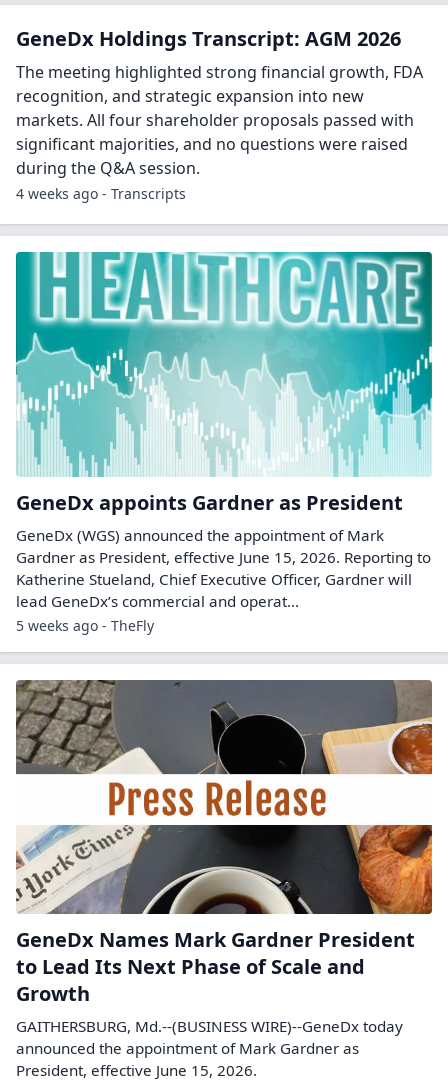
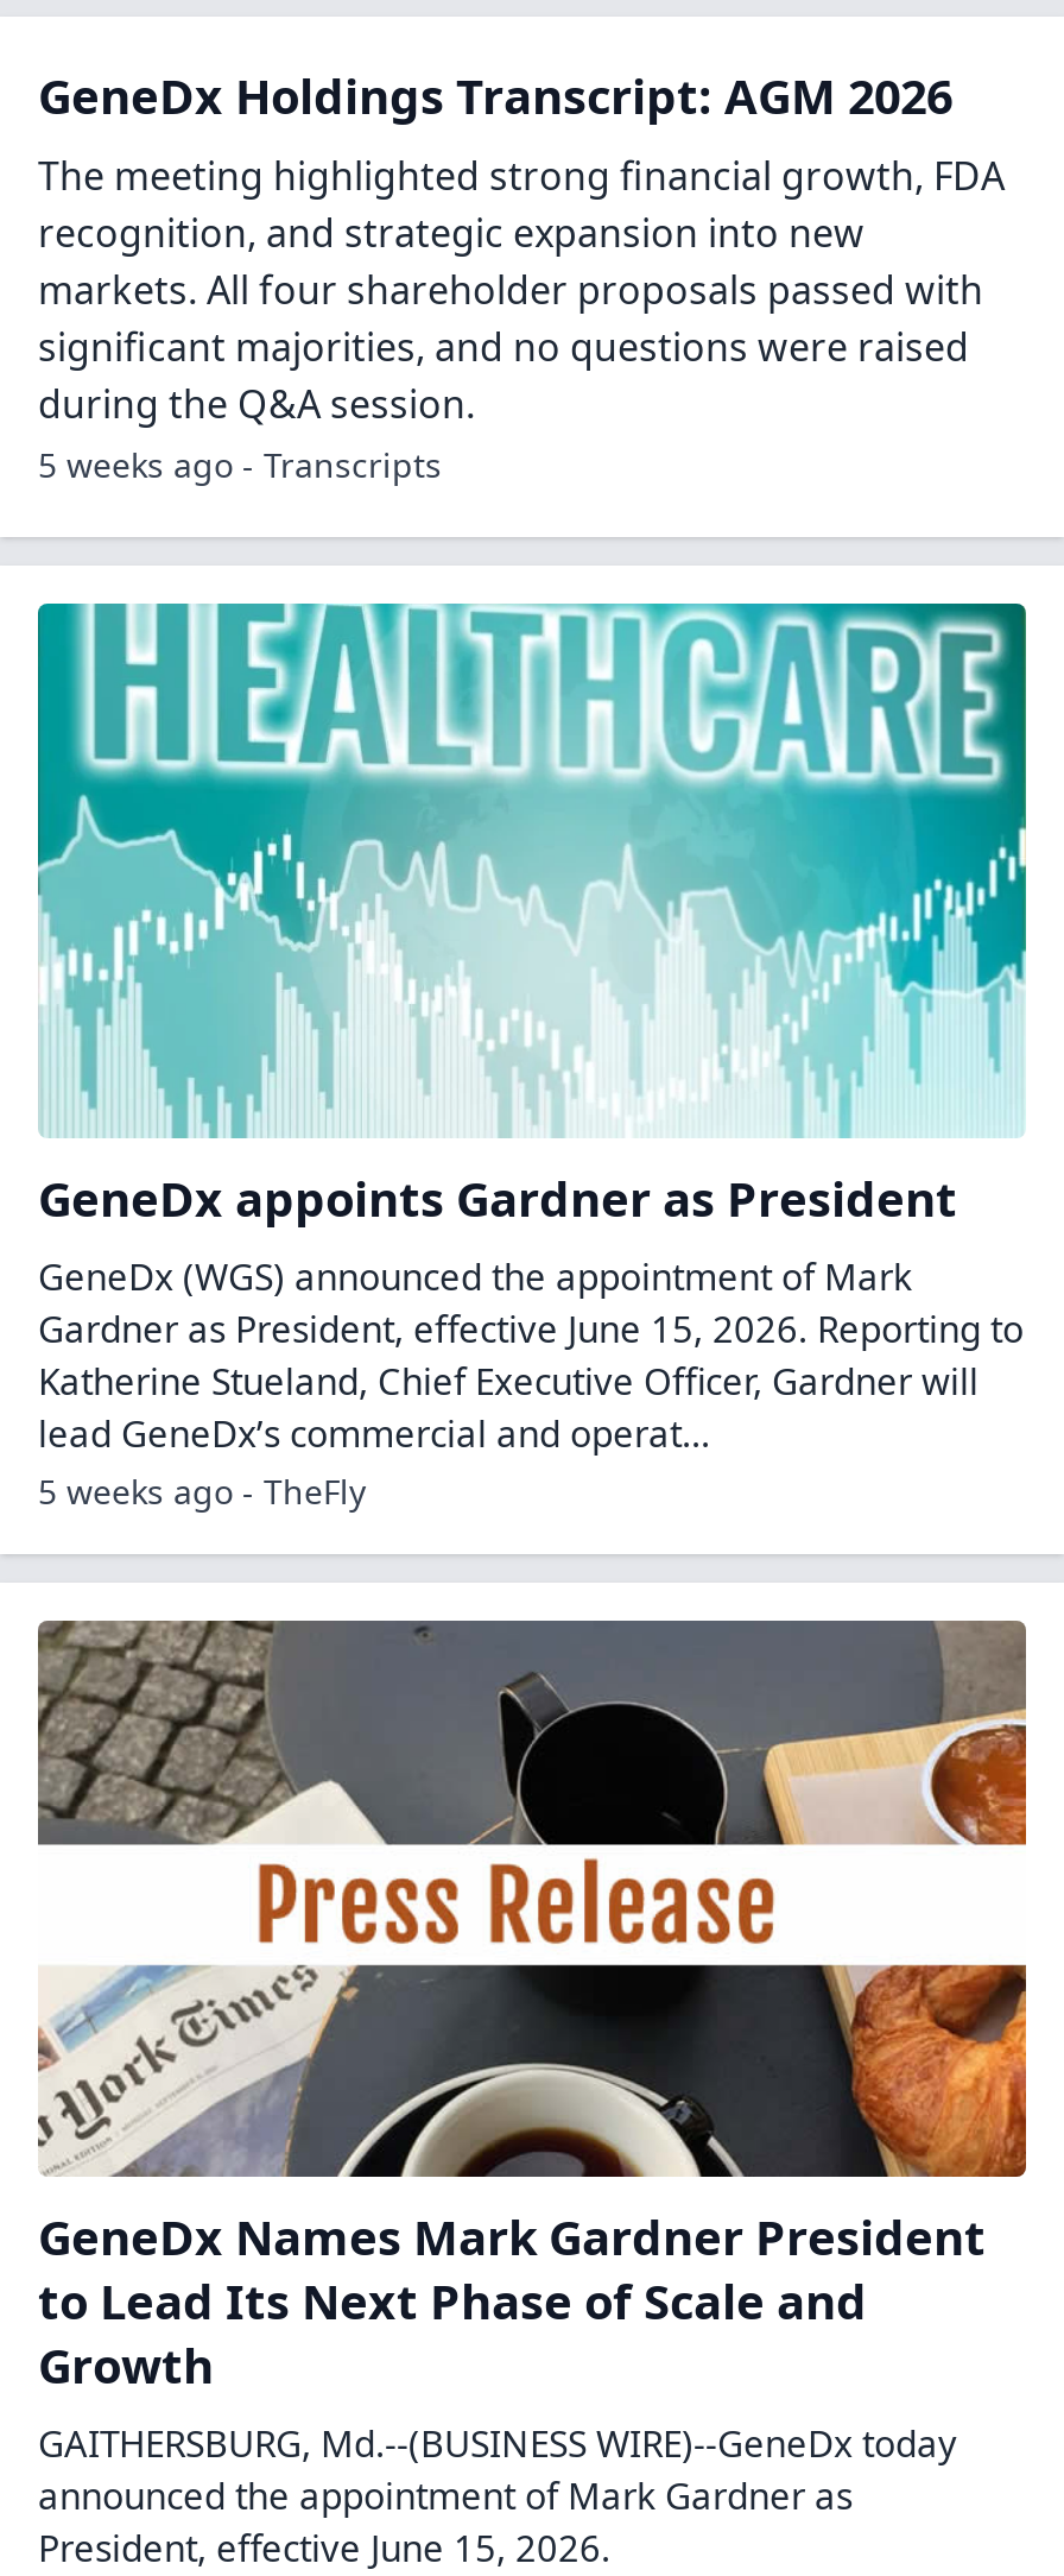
[16,184,186,203] 4 weeks ago - Transcripts -> [38,441,442,486] 5 weeks ago - Transcripts

